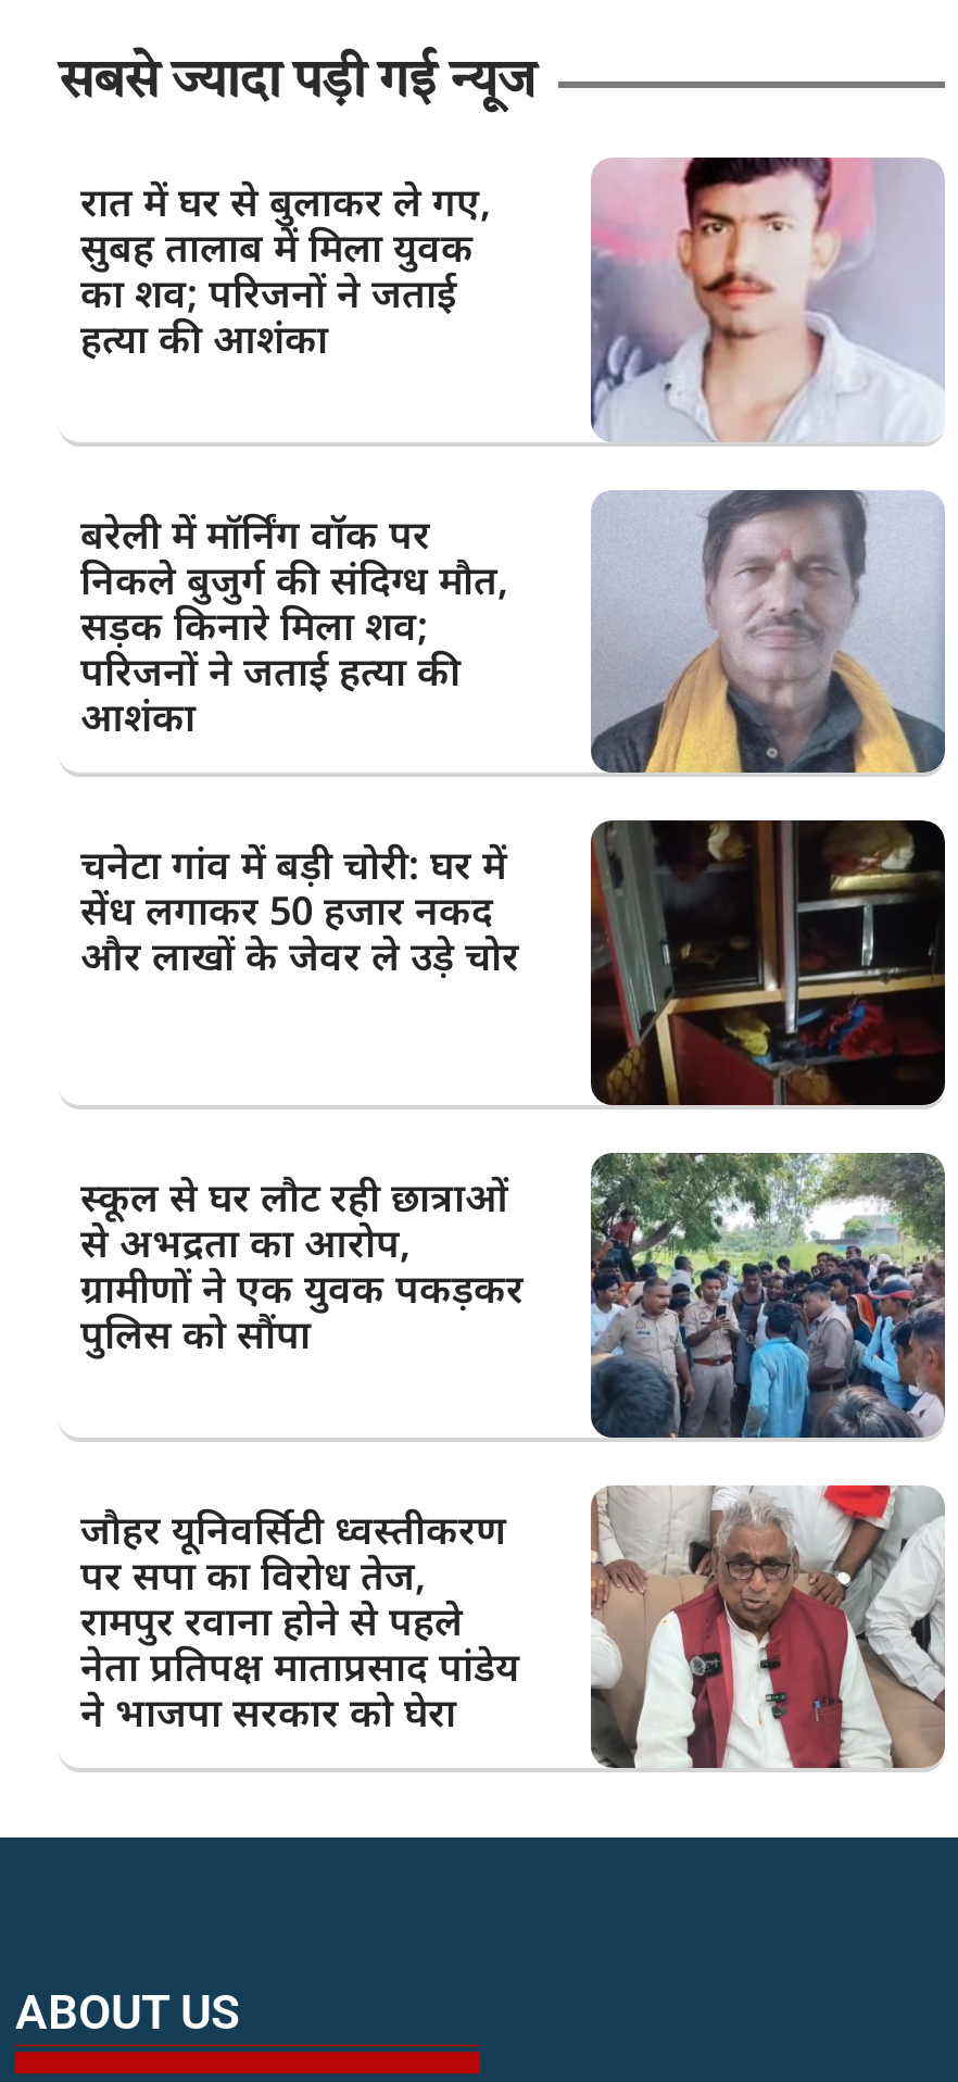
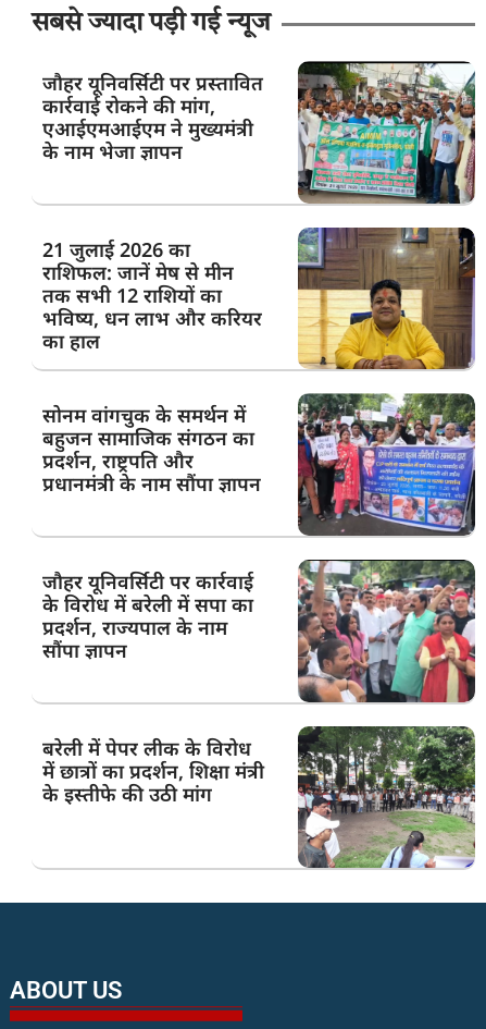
[591,155,945,442] [image] -> [297,60,476,205] [image]
[80,176,491,365] रात में घर से बुलाकर ले गए, | सुबह तालाब में मिला युवक | का शव; परिजनों ने जताई | हत्या की आशंका -> [42,70,263,165] जौहर यूनिवर्सिटी पर प्रस्तावित | कार्रवाई रोकने की मांग, | एआईएमआईएम ने मुख्यमंत्री | के नाम भेजा ज्ञापन
[80,488,945,775] [image] | बरेली में मॉर्निंग वॉक पर | निकले बुजुर्ग की संदिग्ध मौत, | सड़क किनारे मिला शव; | परिजनों ने जताई हत्या की | आशंका -> [42,226,476,370] [image] | 21 जुलाई 2026 का | राशिफल: जानें मेष से मीन | तक सभी 12 राशियों का | भविष्य, धन लाभ और करियर | का हाल
[80,818,947,1105] [image] | चनेटा गांव में बड़ी चोरी: घर में | सेंध लगाकर 50 हजार नकद | और लाखों के जेवर ले उड़े चोर -> [42,392,476,536] [image] | सोनम वांगचुक के समर्थन में | बहुजन सामाजिक संगठन का | प्रदर्शन, राष्ट्रपति और | प्रधानमंत्री के नाम सौंपा ज्ञापन
[80,1151,947,1440] [image] | स्कूल से घर लौट रही छात्राओं | से अभद्रता का आरोप, | ग्रामीणों ने एक युवक पकड़कर | पुलिस को सौंपा -> [42,559,476,703] [image] | जौहर यूनिवर्सिटी पर कार्रवाई | के विरोध में बरेली में सपा का | प्रदर्शन, राज्यपाल के नाम | सौंपा ज्ञापन
[80,1483,945,1770] [image] | जौहर यूनिवर्सिटी ध्वस्तीकरण | पर सपा का विरोध तेज, | रामपुर रवाना होने से पहले | नेता प्रतिपक्ष माताप्रसाद पांडेय | ने भाजपा सरकार को घेरा -> [42,725,476,869] [image] | बरेली में पेपर लीक के विरोध | में छात्रों का प्रदर्शन, शिक्षा मंत्री | के इस्तीफे की उठी मांग

